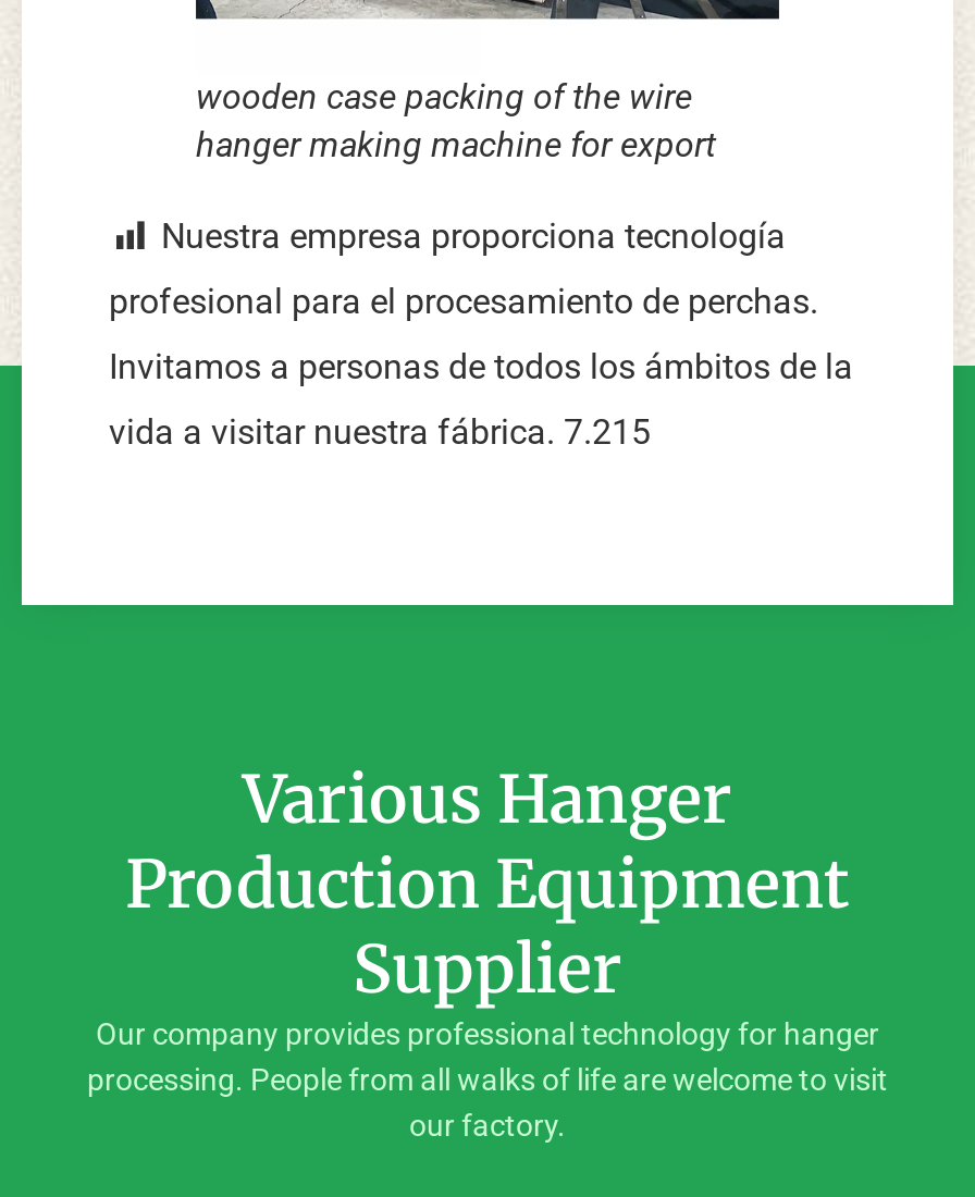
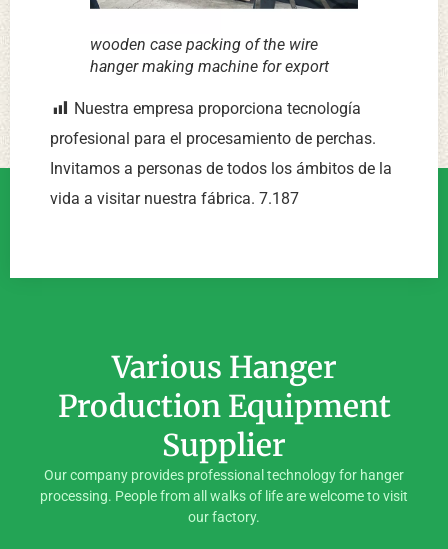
[109,412,651,453] vida a visitar nuestra fábrica. 7.215 -> [50,189,299,208] vida a visitar nuestra fábrica. 7.187

